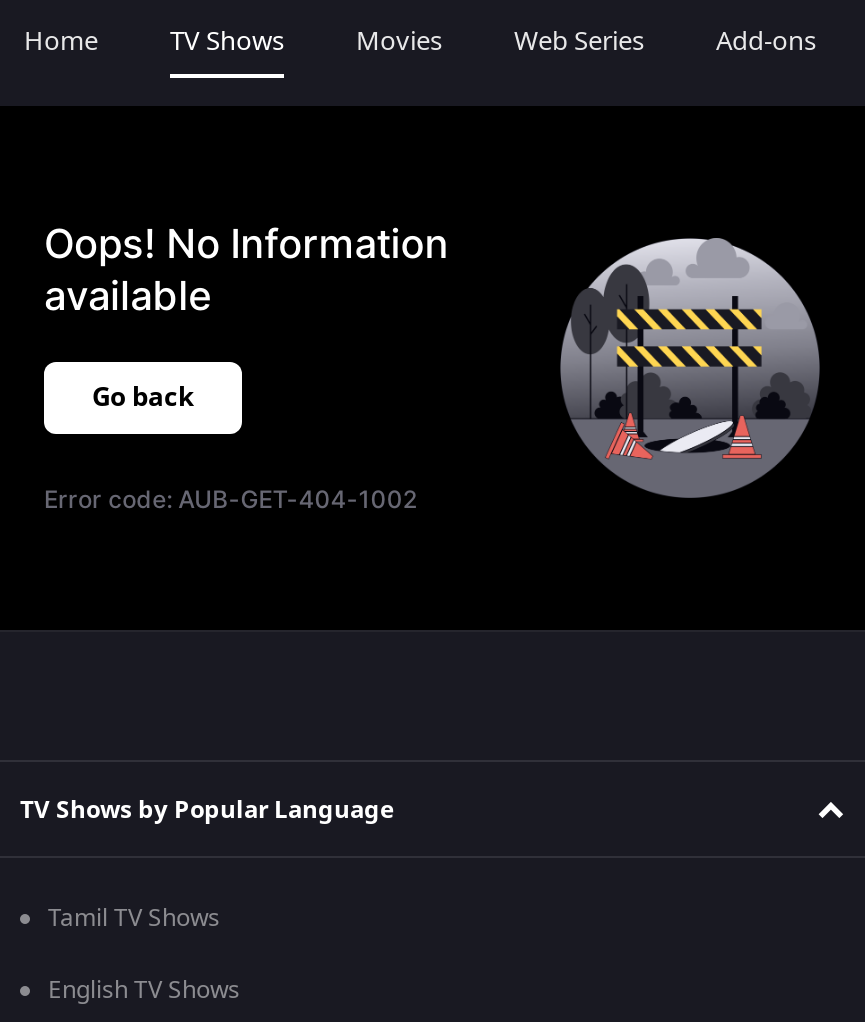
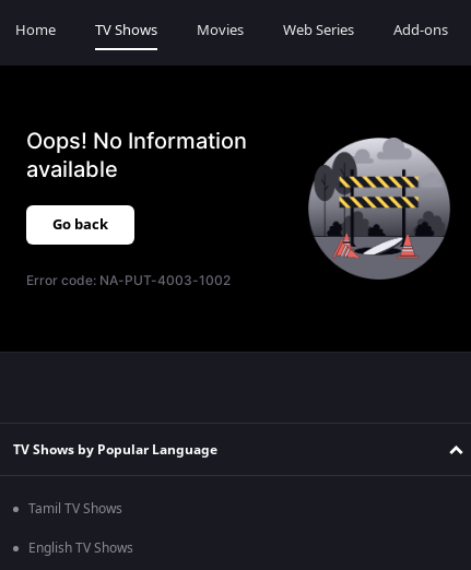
[44,484,417,514] Error code: AUB-GET-404-1002 -> [26,272,231,288] Error code: NA-PUT-4003-1002

